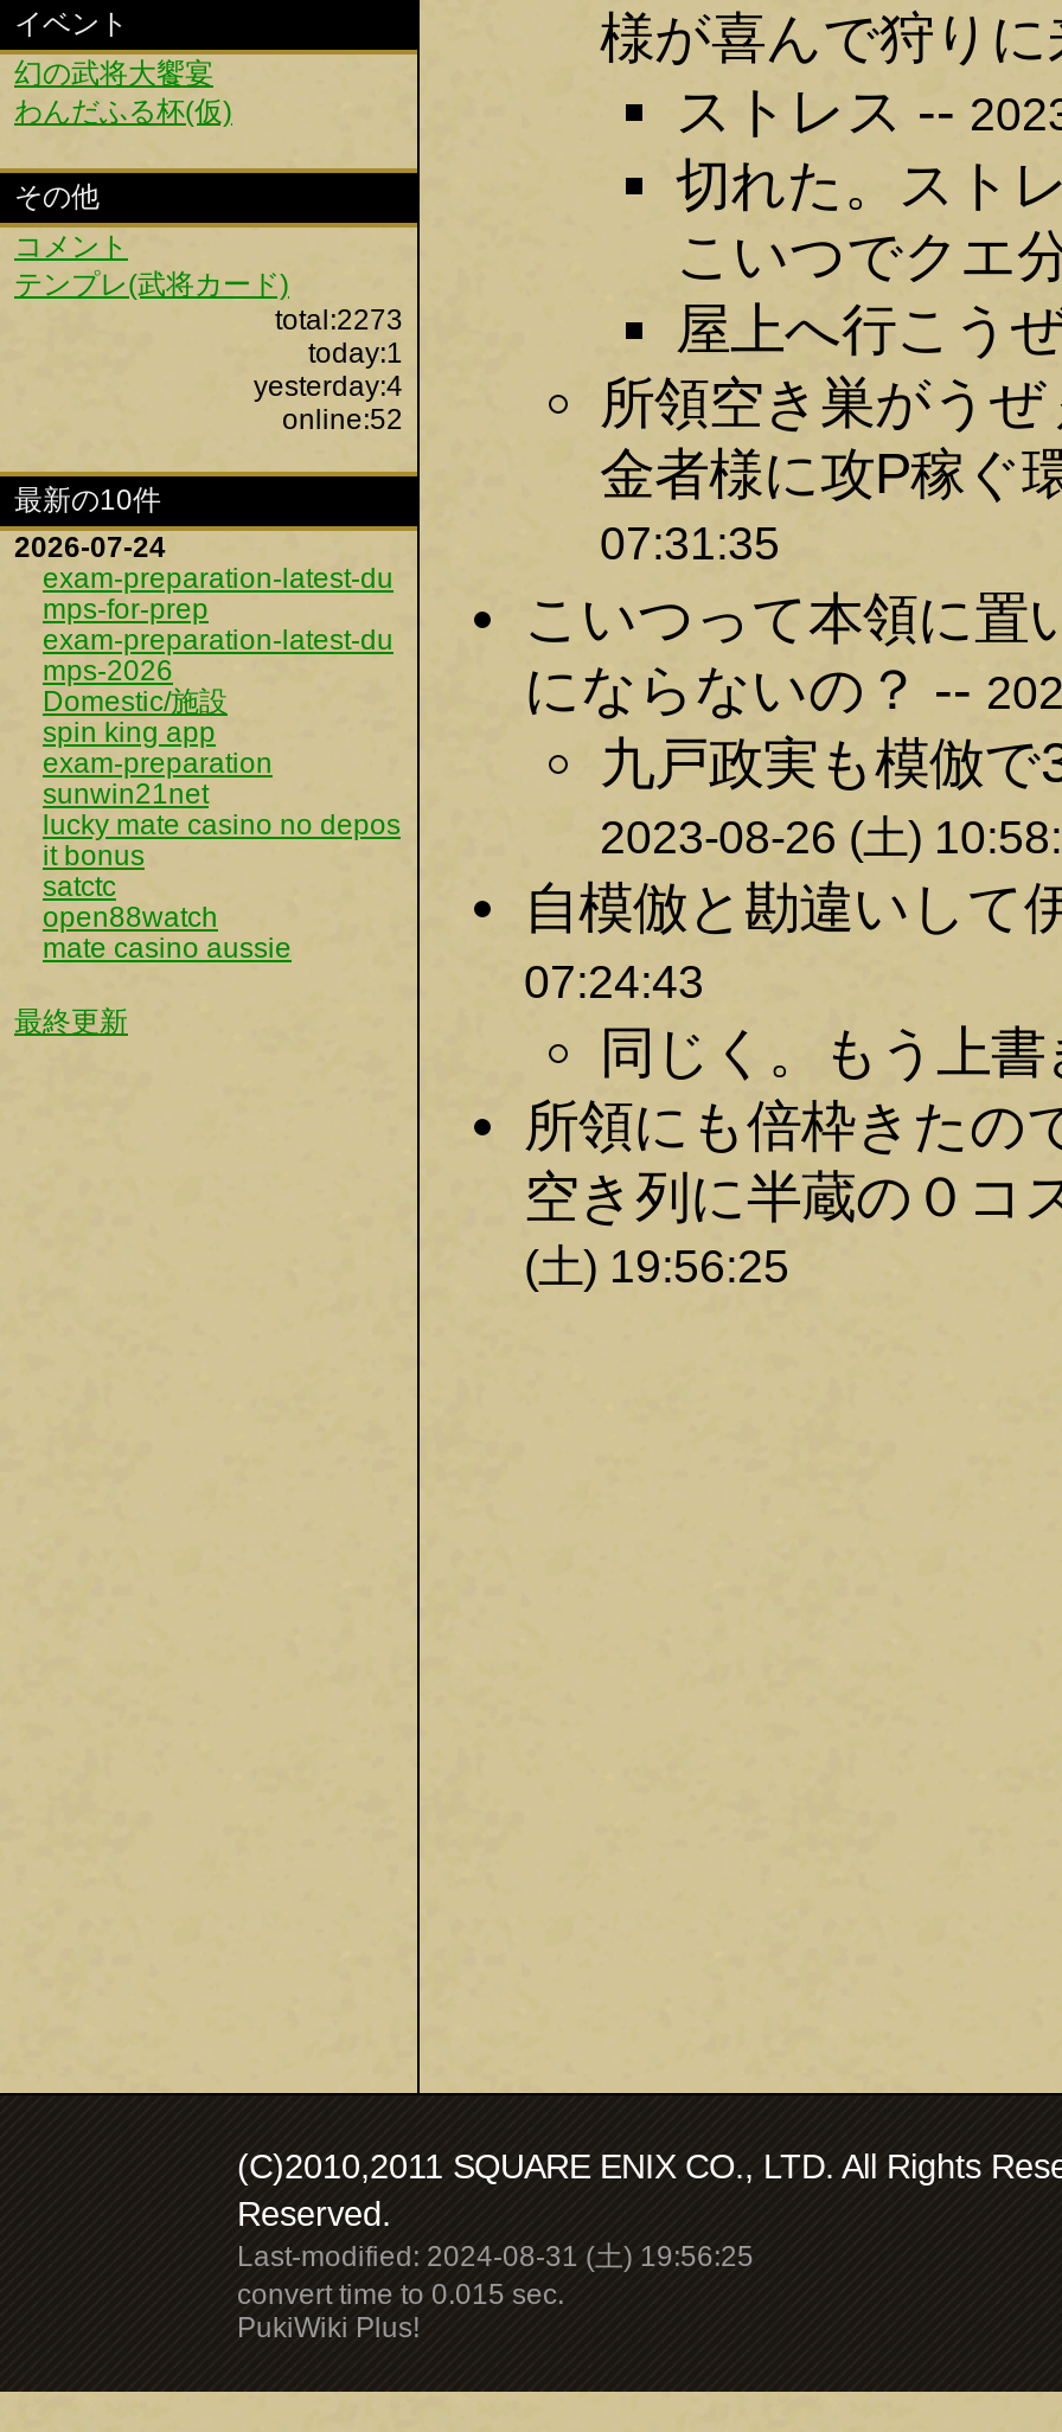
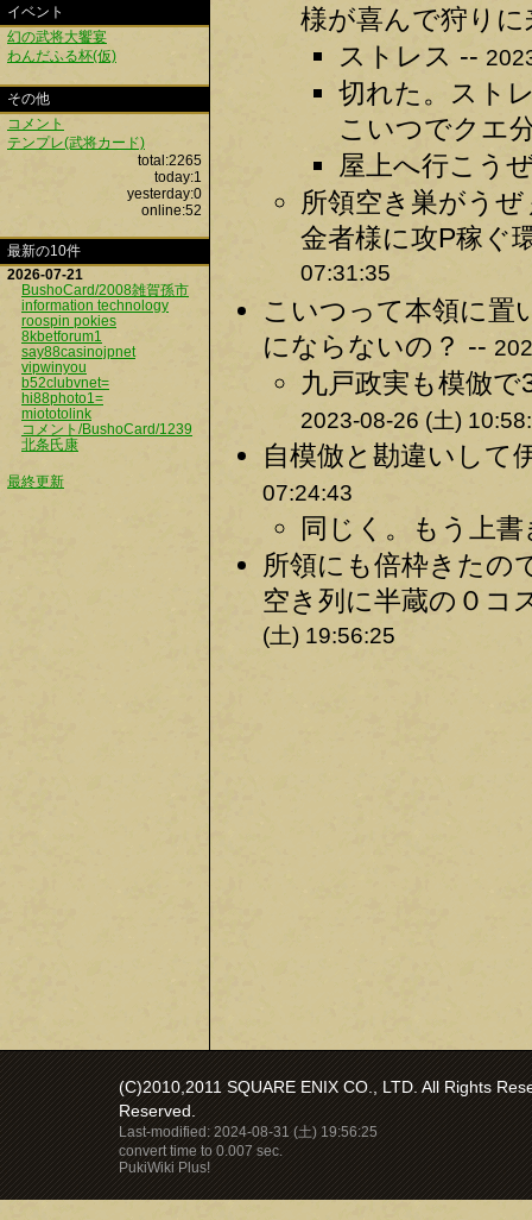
[275,303,403,337] total:2273 -> [138,152,202,169] total:2265
[254,370,403,403] yesterday:4 -> [127,185,202,202] yesterday:0
[14,531,401,965] 2026-07-24 | exam-preparation-latest-du | mps-for-prep | exam-preparation-latest-du | mps-2026 | Domestic/施設 | spin king app | exam-preparation | sunwin21net | lucky mate casino no depos | it bonus | satctc | open88watch | mate casino aussie -> [7,266,192,453] 2026-07-21 | BushoCard/2008雑賀孫市 | information technology | roospin pokies | 8kbetforum1 | say88casinojpnet | vipwinyou | b52clubvnet= | hi88photo1= | miototolink | コメント/BushoCard/1239 | 北条氏康
moved [14,1005,128,1038] -> [7,473,64,490]: 最終更新
[237,2278,564,2311] convert time to 0.015 sec. -> [119,1143,283,1159] convert time to 0.007 sec.

